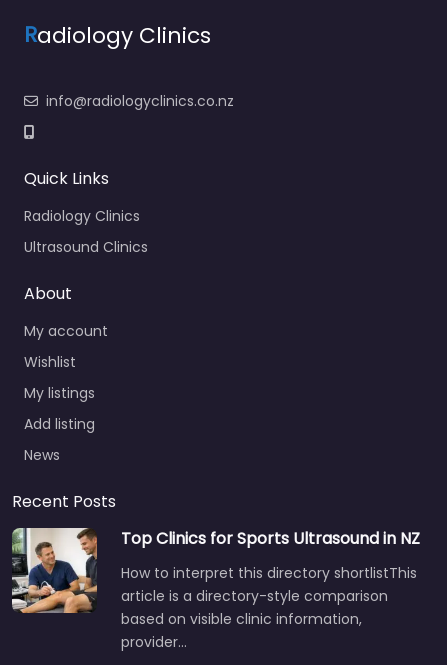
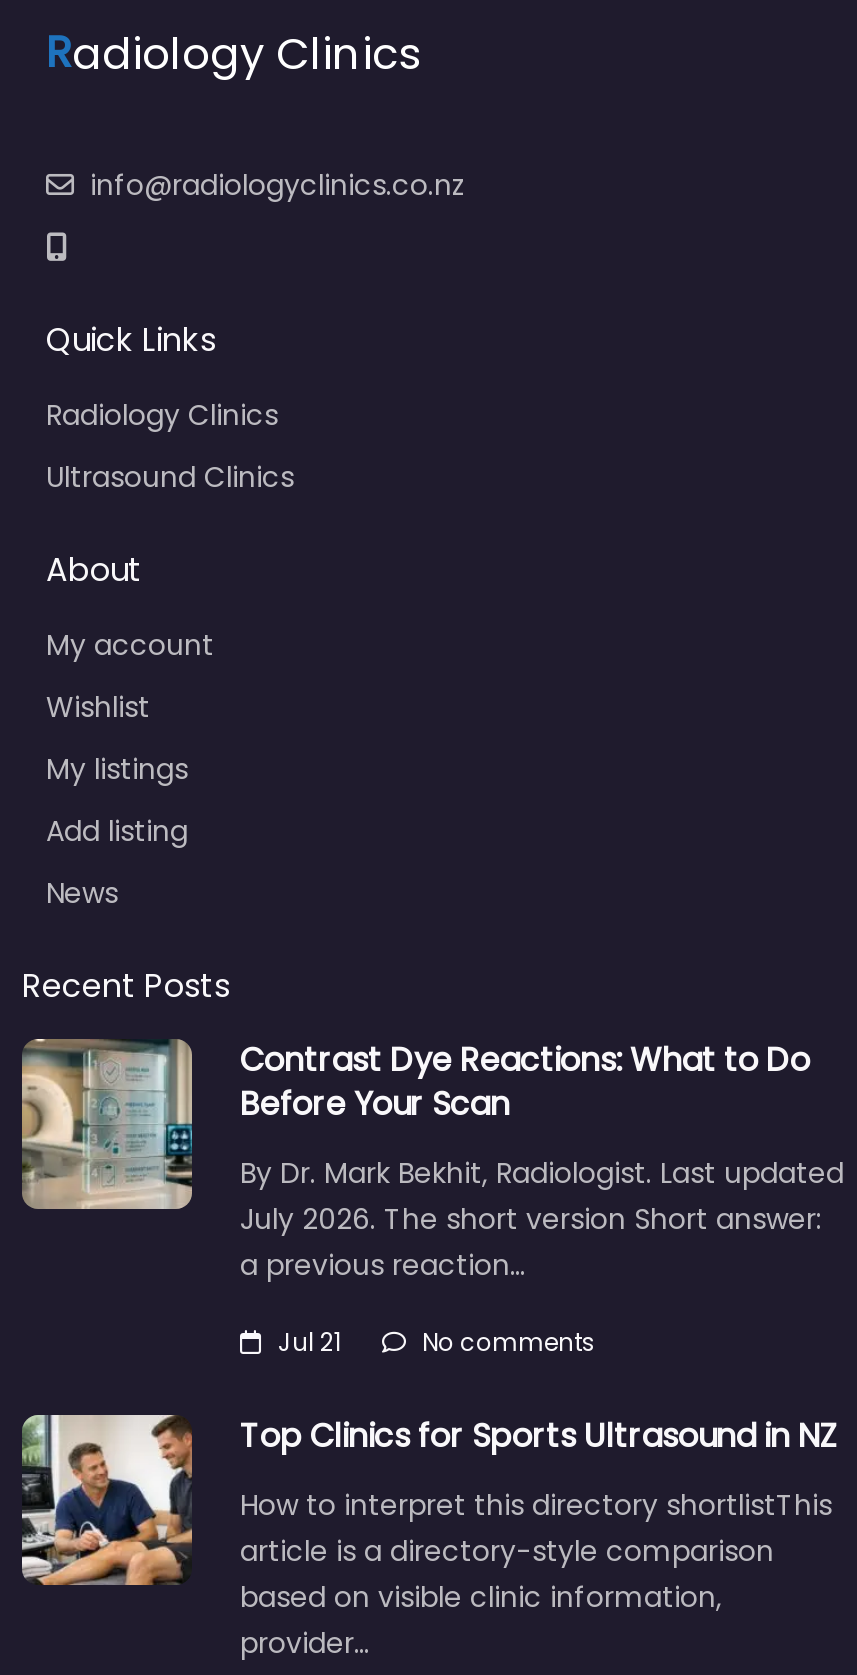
none -> [20,1036,844,1358] [image] | Contrast Dye Reactions: What to Do | Before Your Scan | By Dr. Mark Bekhit, Radiologist. Last updated | July 2026. The short version Short answer: | a previous reaction… | Jul 21 | No comments

